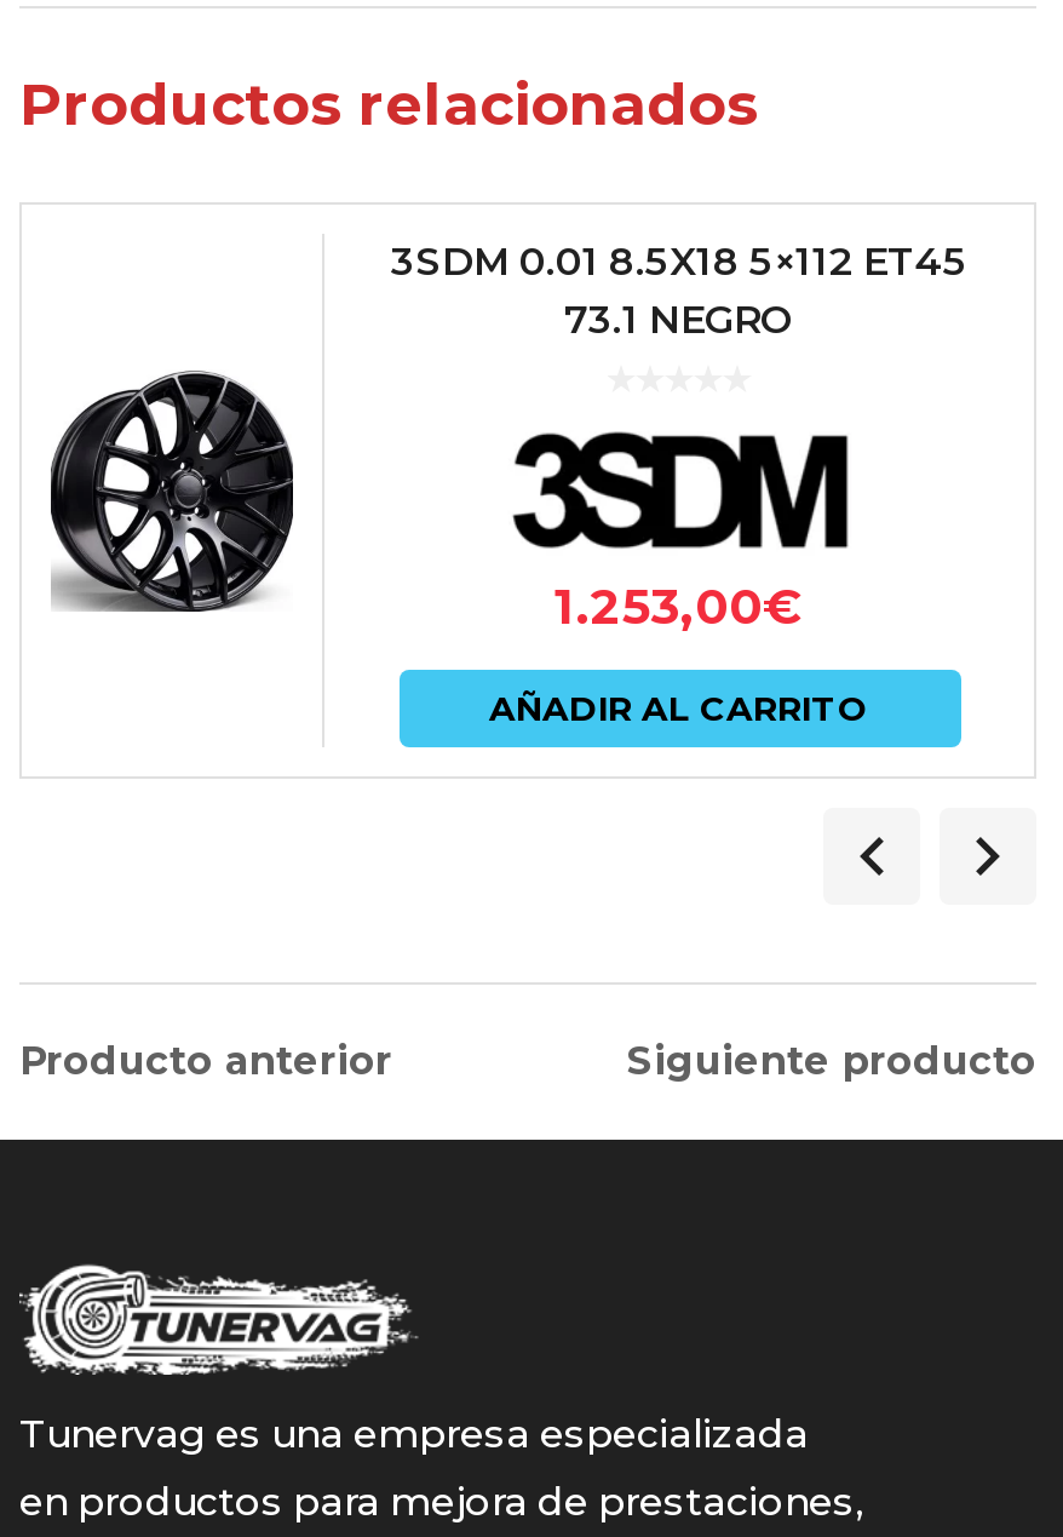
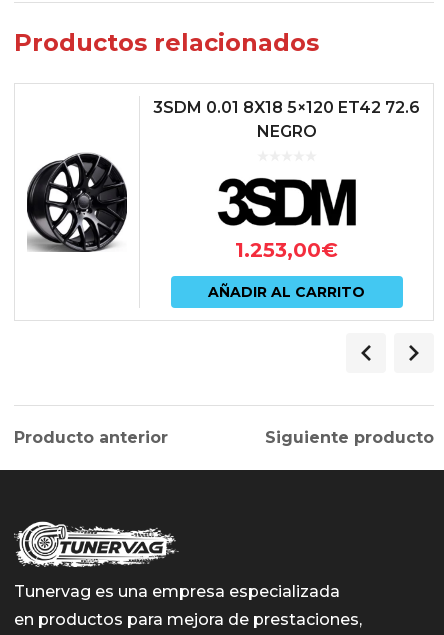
[391,240,967,344] 3SDM 0.01 8.5X18 5×112 ET45 | 73.1 NEGRO -> [153,98,420,141] 3SDM 0.01 8X18 5×120 ET42 72.6 | NEGRO

